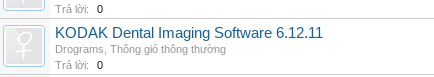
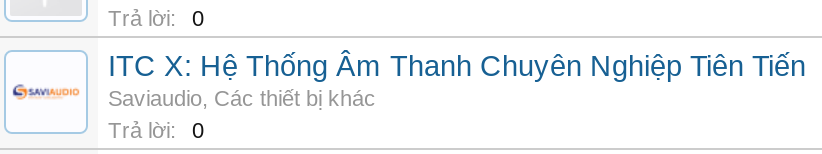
none -> [12,58,80,126] [image]
[55,25,323,55] KODAK Dental Imaging Software 6.12.11 | Drograms, Thông gió thông thường -> [108,50,806,110] ITC X: Hệ Thống Âm Thanh Chuyên Nghiệp Tiên Tiến | Saviaudio, Các thiết bị khác

